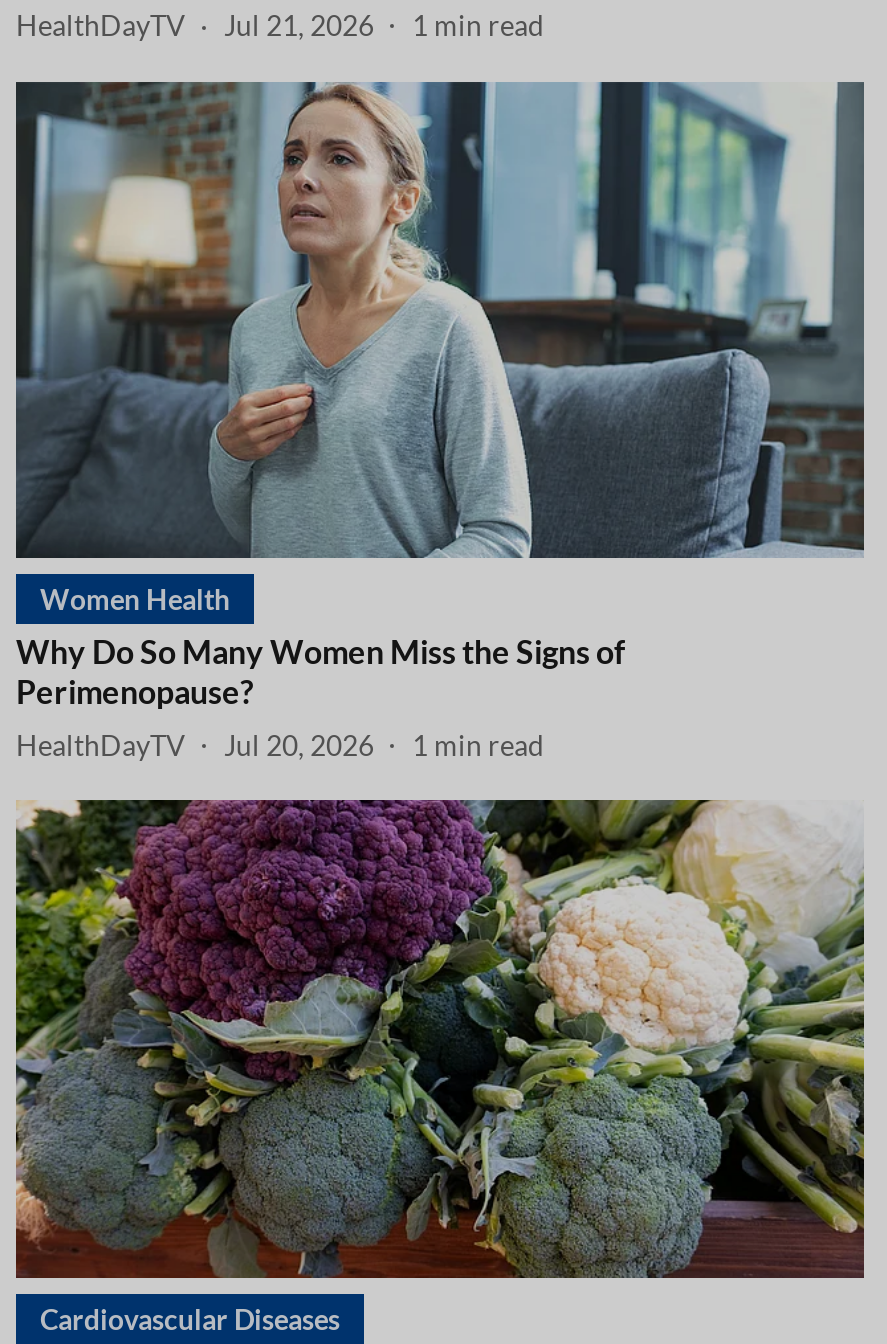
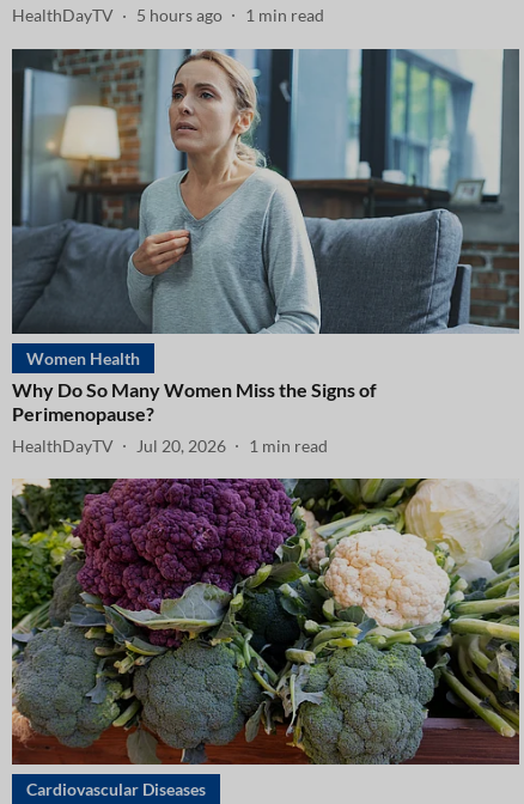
[16,8,544,42] HealthDayTV Jul 21, 2026 1 min read -> [12,5,324,25] HealthDayTV 5 hours ago 1 min read

